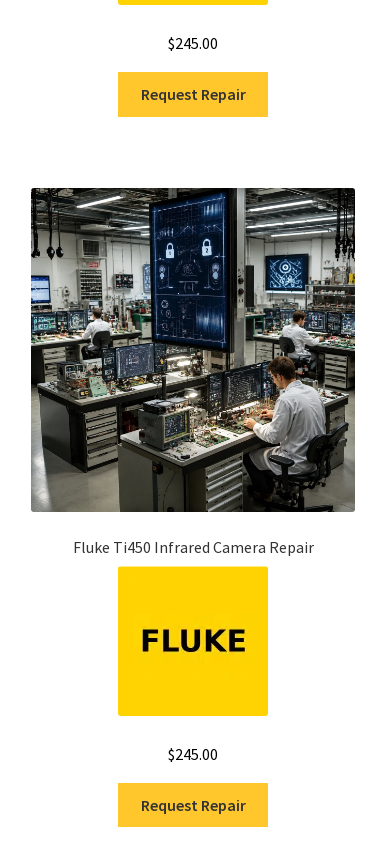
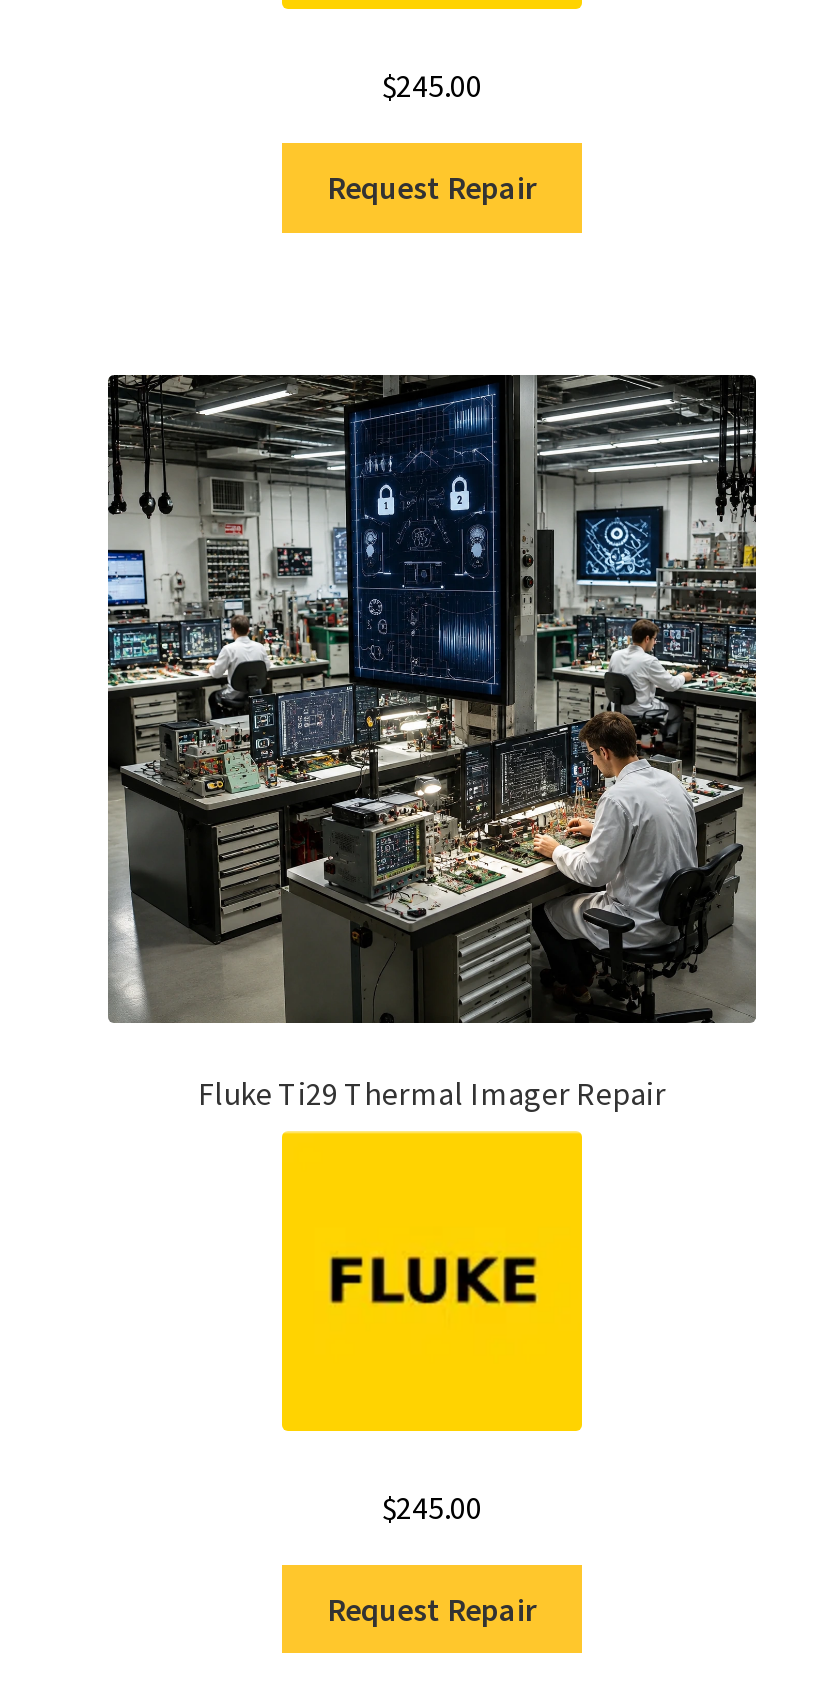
[72,537,313,557] Fluke Ti450 Infrared Camera Repair -> [198,1073,666,1113] Fluke Ti29 Thermal Imager Repair

